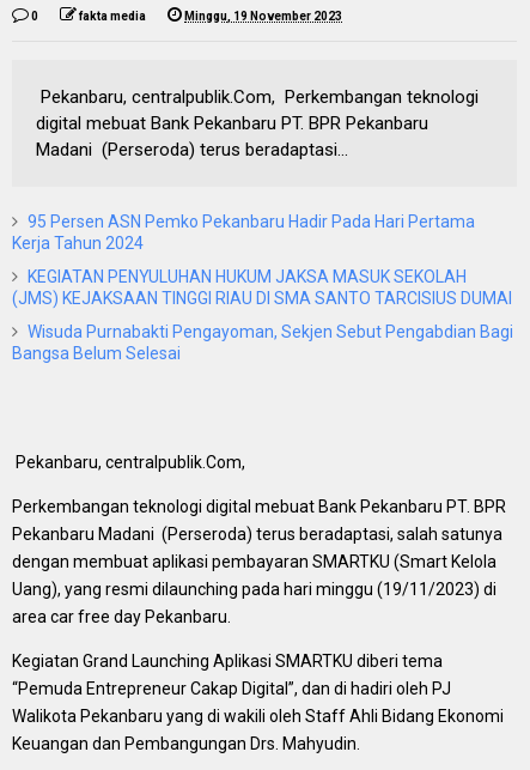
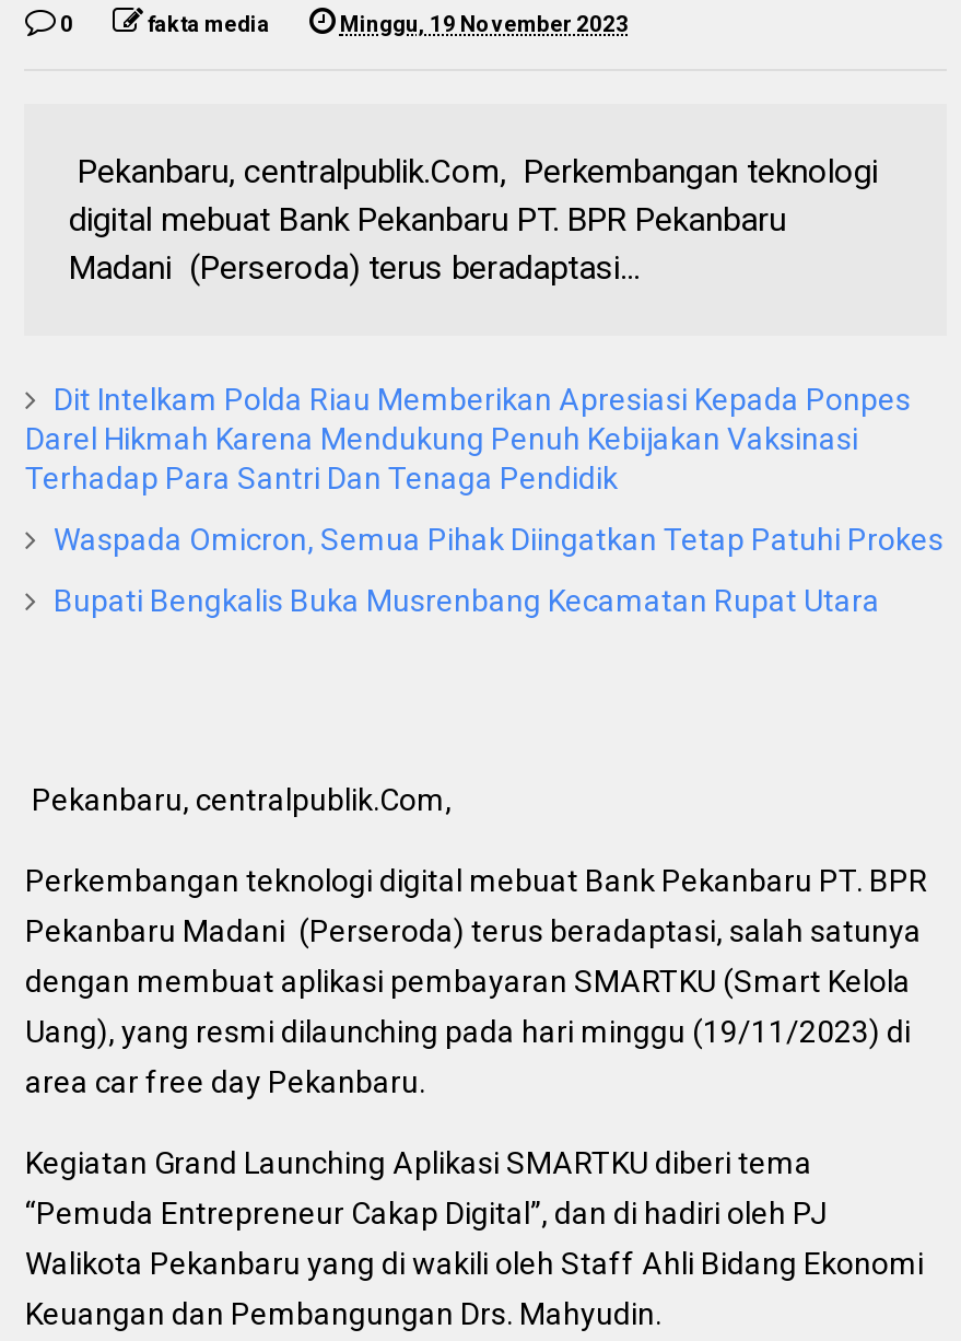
[12,211,475,252] 95 Persen ASN Pemko Pekanbaru Hadir Pada Hari Pertama | Kerja Tahun 2024 -> [25,381,910,495] Dit Intelkam Polda Riau Memberikan Apresiasi Kepada Ponpes | Darel Hikmah Karena Mendukung Penuh Kebijakan Vaksinasi | Terhadap Para Santri Dan Tenaga Pendidik
[12,267,513,307] KEGIATAN PENYULUHAN HUKUM JAKSA MASUK SEKOLAH | (JMS) KEJAKSAAN TINGGI RIAU DI SMA SANTO TARCISIUS DUMAI -> [53,521,943,556] Waspada Omicron, Semua Pihak Diingatkan Tetap Patuhi Prokes
[12,322,514,362] Wisuda Purnabakti Pengayoman, Sekjen Sebut Pengabdian Bagi | Bangsa Belum Selesai -> [53,582,880,617] Bupati Bengkalis Buka Musrenbang Kecamatan Rupat Utara

